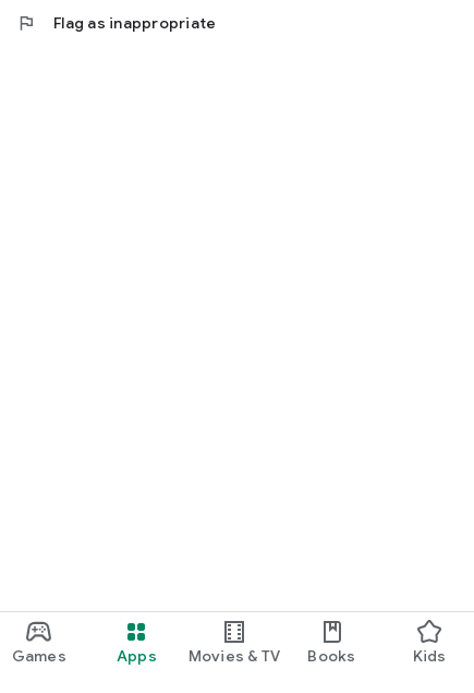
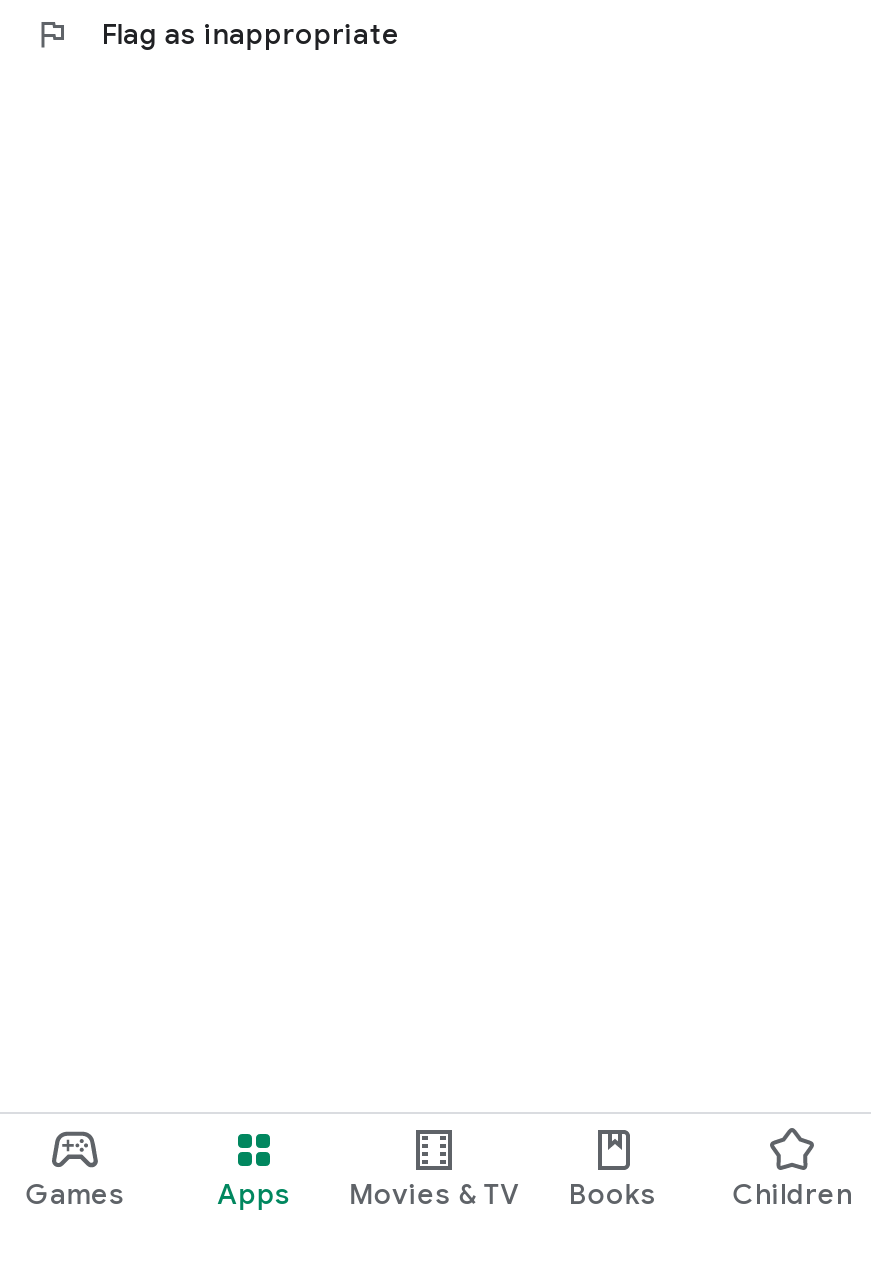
[413,646,446,665] Kids -> [732,1175,852,1211] Children

